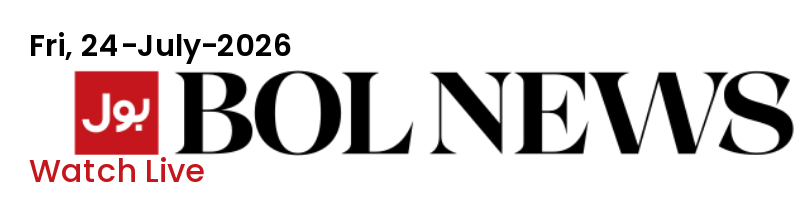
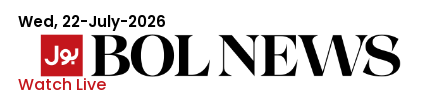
[29,24,293,66] Fri, 24-July-2026 -> [18,11,166,32] Wed, 22-July-2026

